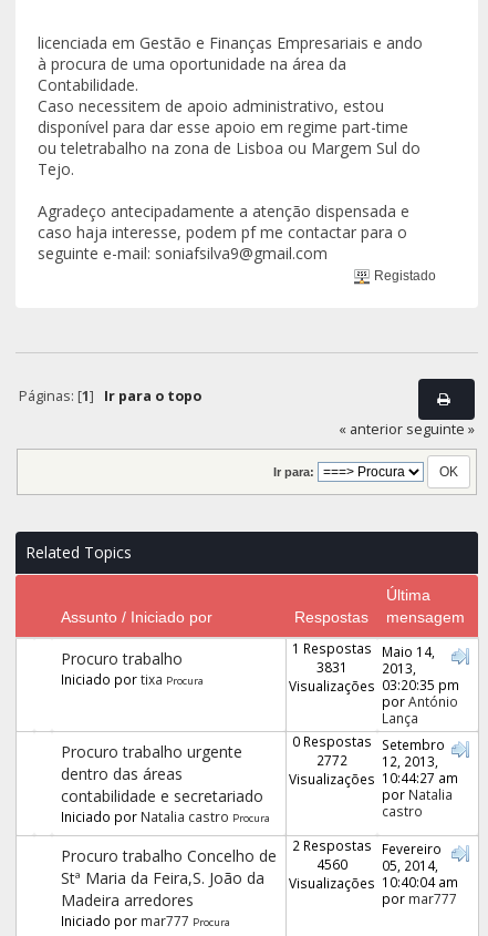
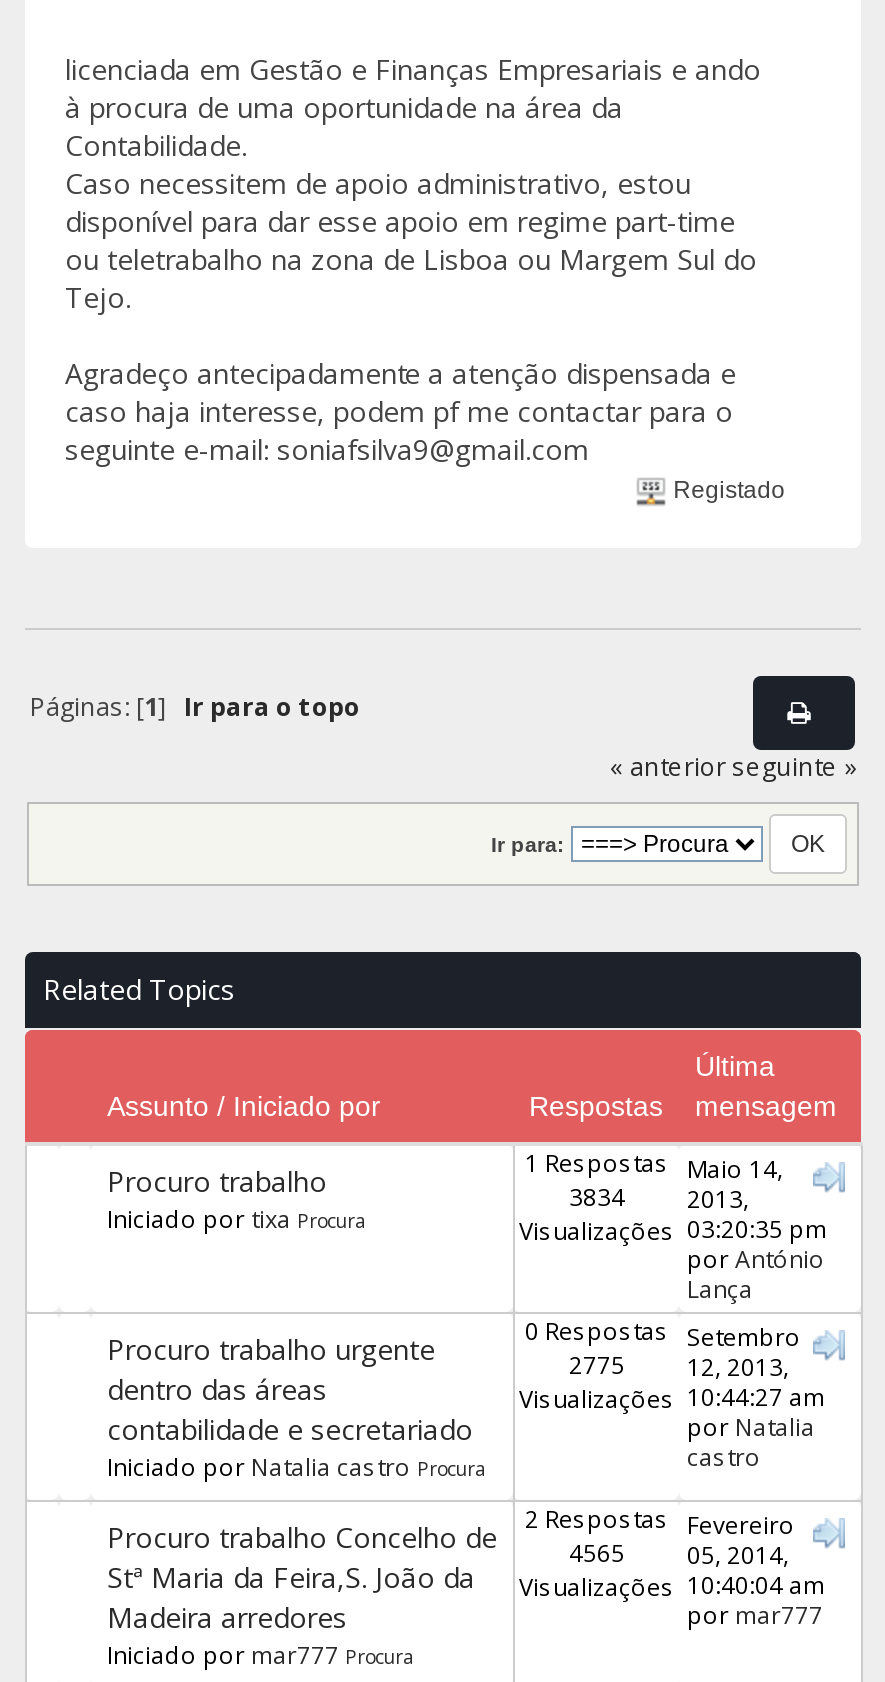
[316,658,416,677] 3831 2013, -> [569,1180,749,1214] 3834 2013,
[316,751,438,770] 2772 12, 2013, -> [569,1348,789,1382] 2775 12, 2013,
[316,855,438,874] 4560 05, 2014, -> [569,1536,789,1570] 4565 05, 2014,

